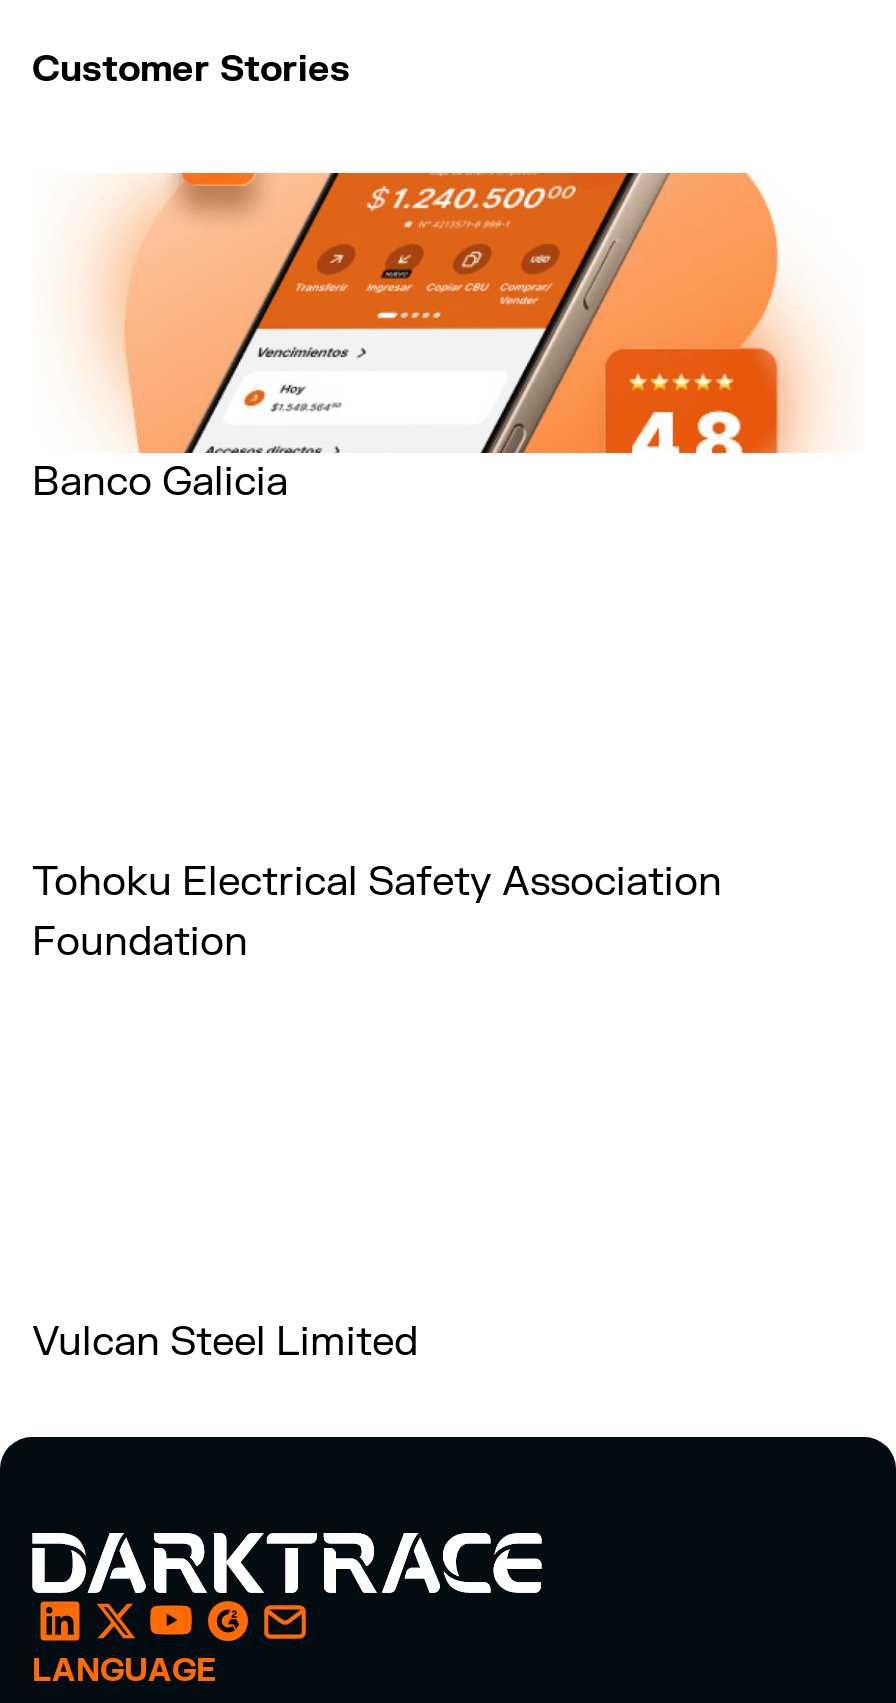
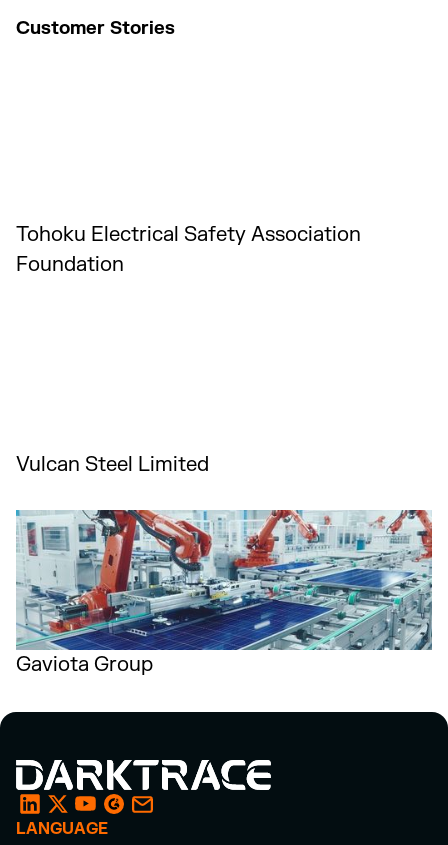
[32,171,822,507] [image] | Banco Galicia -> none
moved [32,857,722,1367] -> [16,222,361,477]: Tohoku Electrical Safety Association | Foundation | Vulcan Steel Limited
none -> [15,509,433,677] [image] | Gaviota Group

